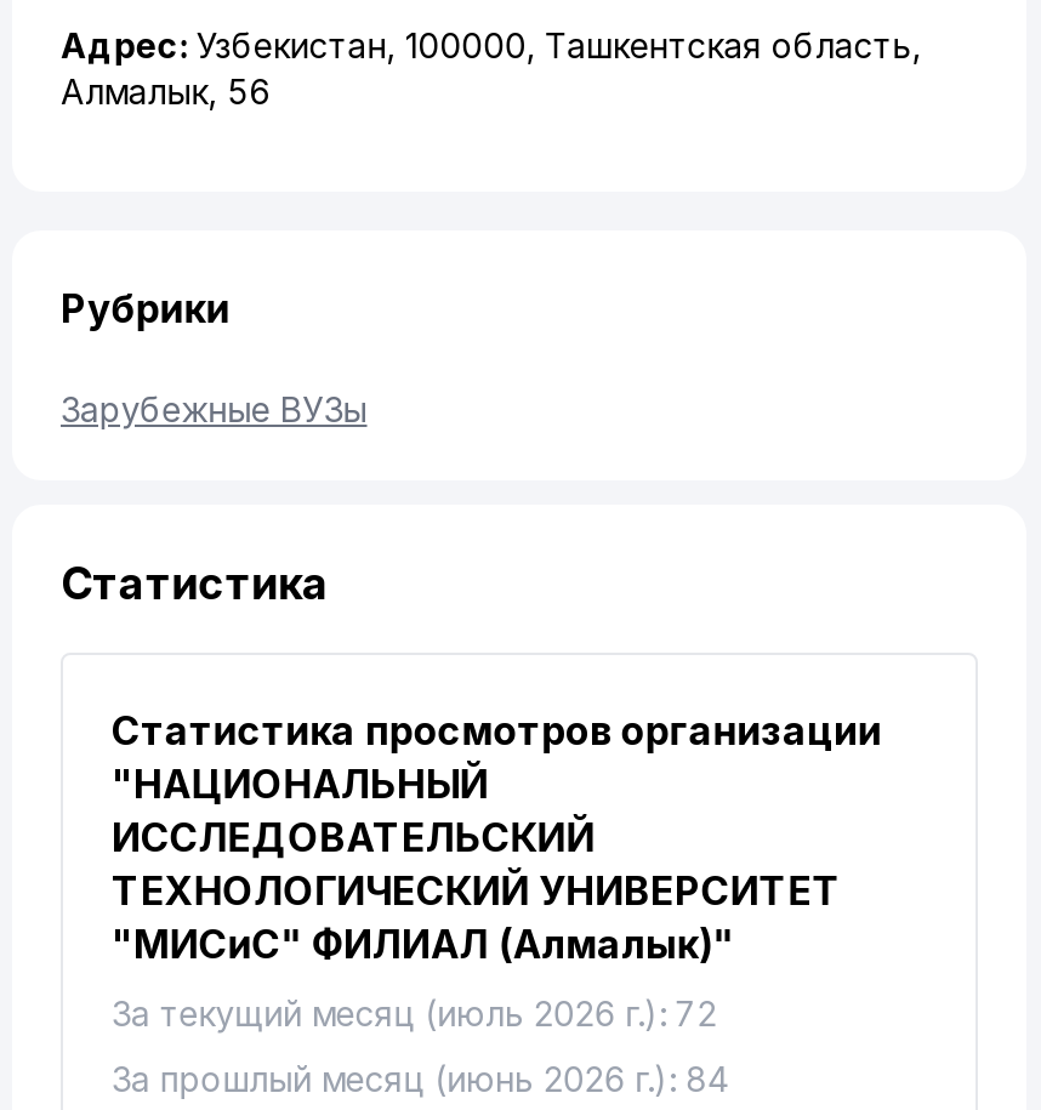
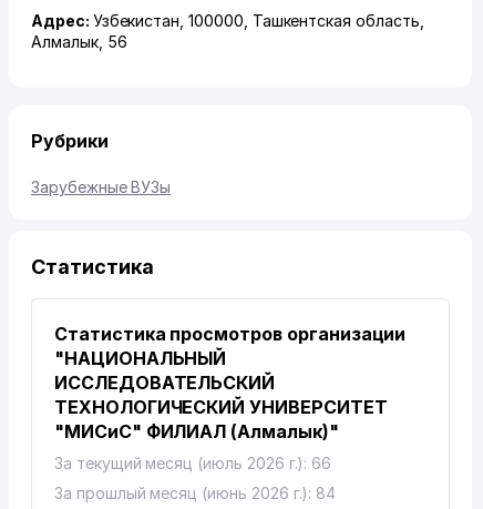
[112,992,716,1034] За текущий месяц (июль 2026 г.): 72 -> [54,454,331,472] За текущий месяц (июль 2026 г.): 66

